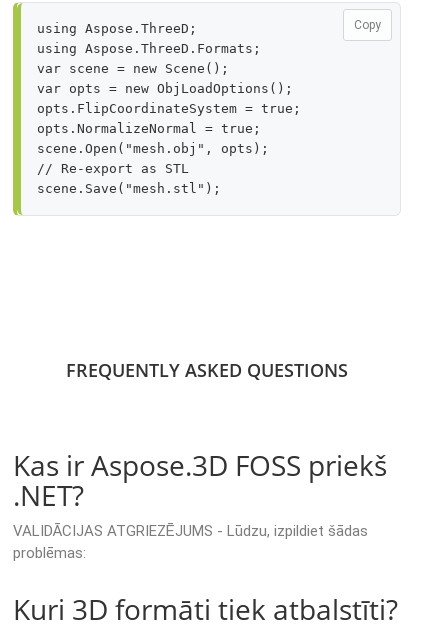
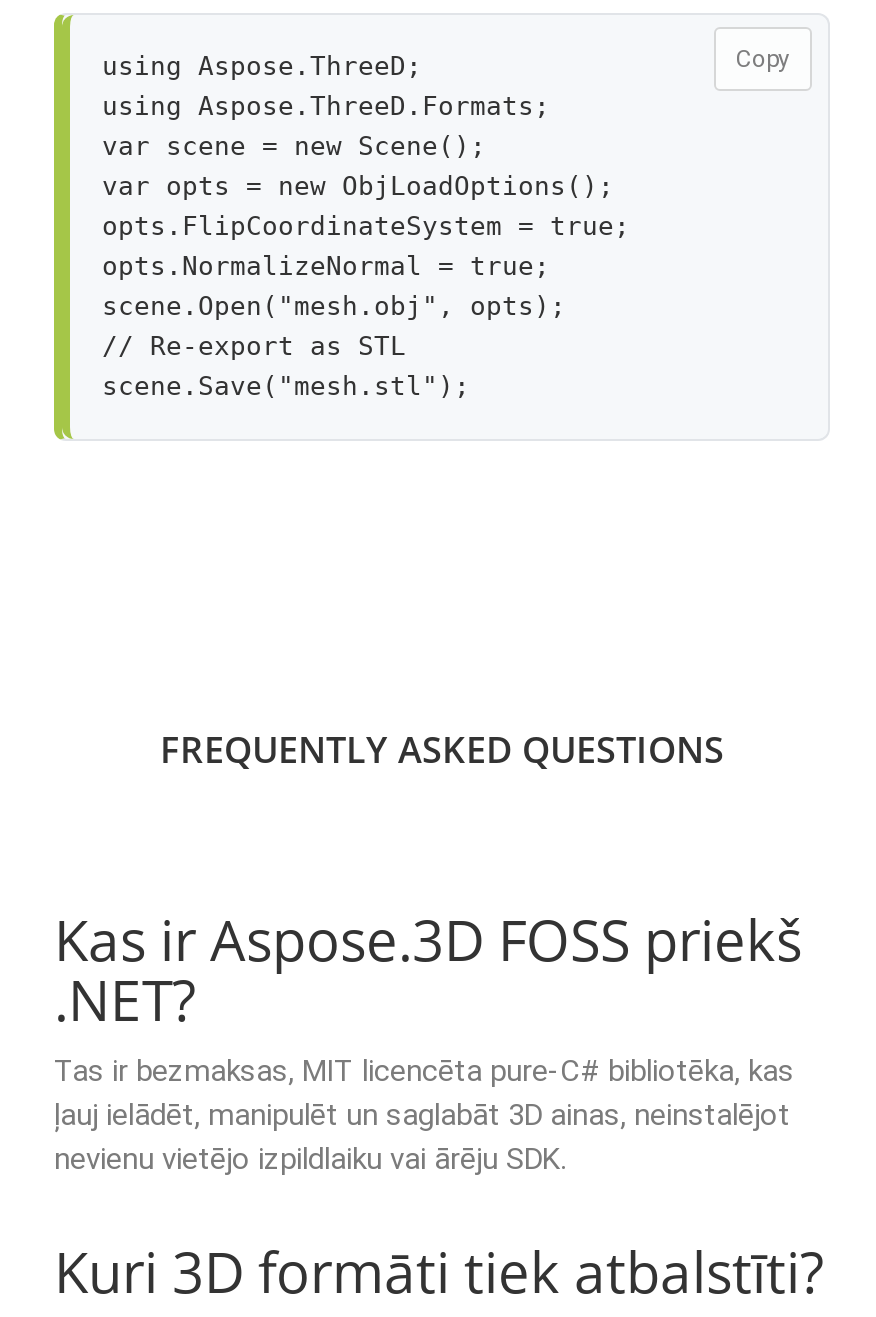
[13,522,368,562] VALIDĀCIJAS ATGRIEZĒJUMS - Lūdzu, izpildiet šādas | problēmas: -> [54,1053,794,1177] Tas ir bezmaksas, MIT licencēta pure-C# bibliotēka, kas | ļauj ielādēt, manipulēt un saglabāt 3D ainas, neinstalējot | nevienu vietējo izpildlaiku vai ārēju SDK.

